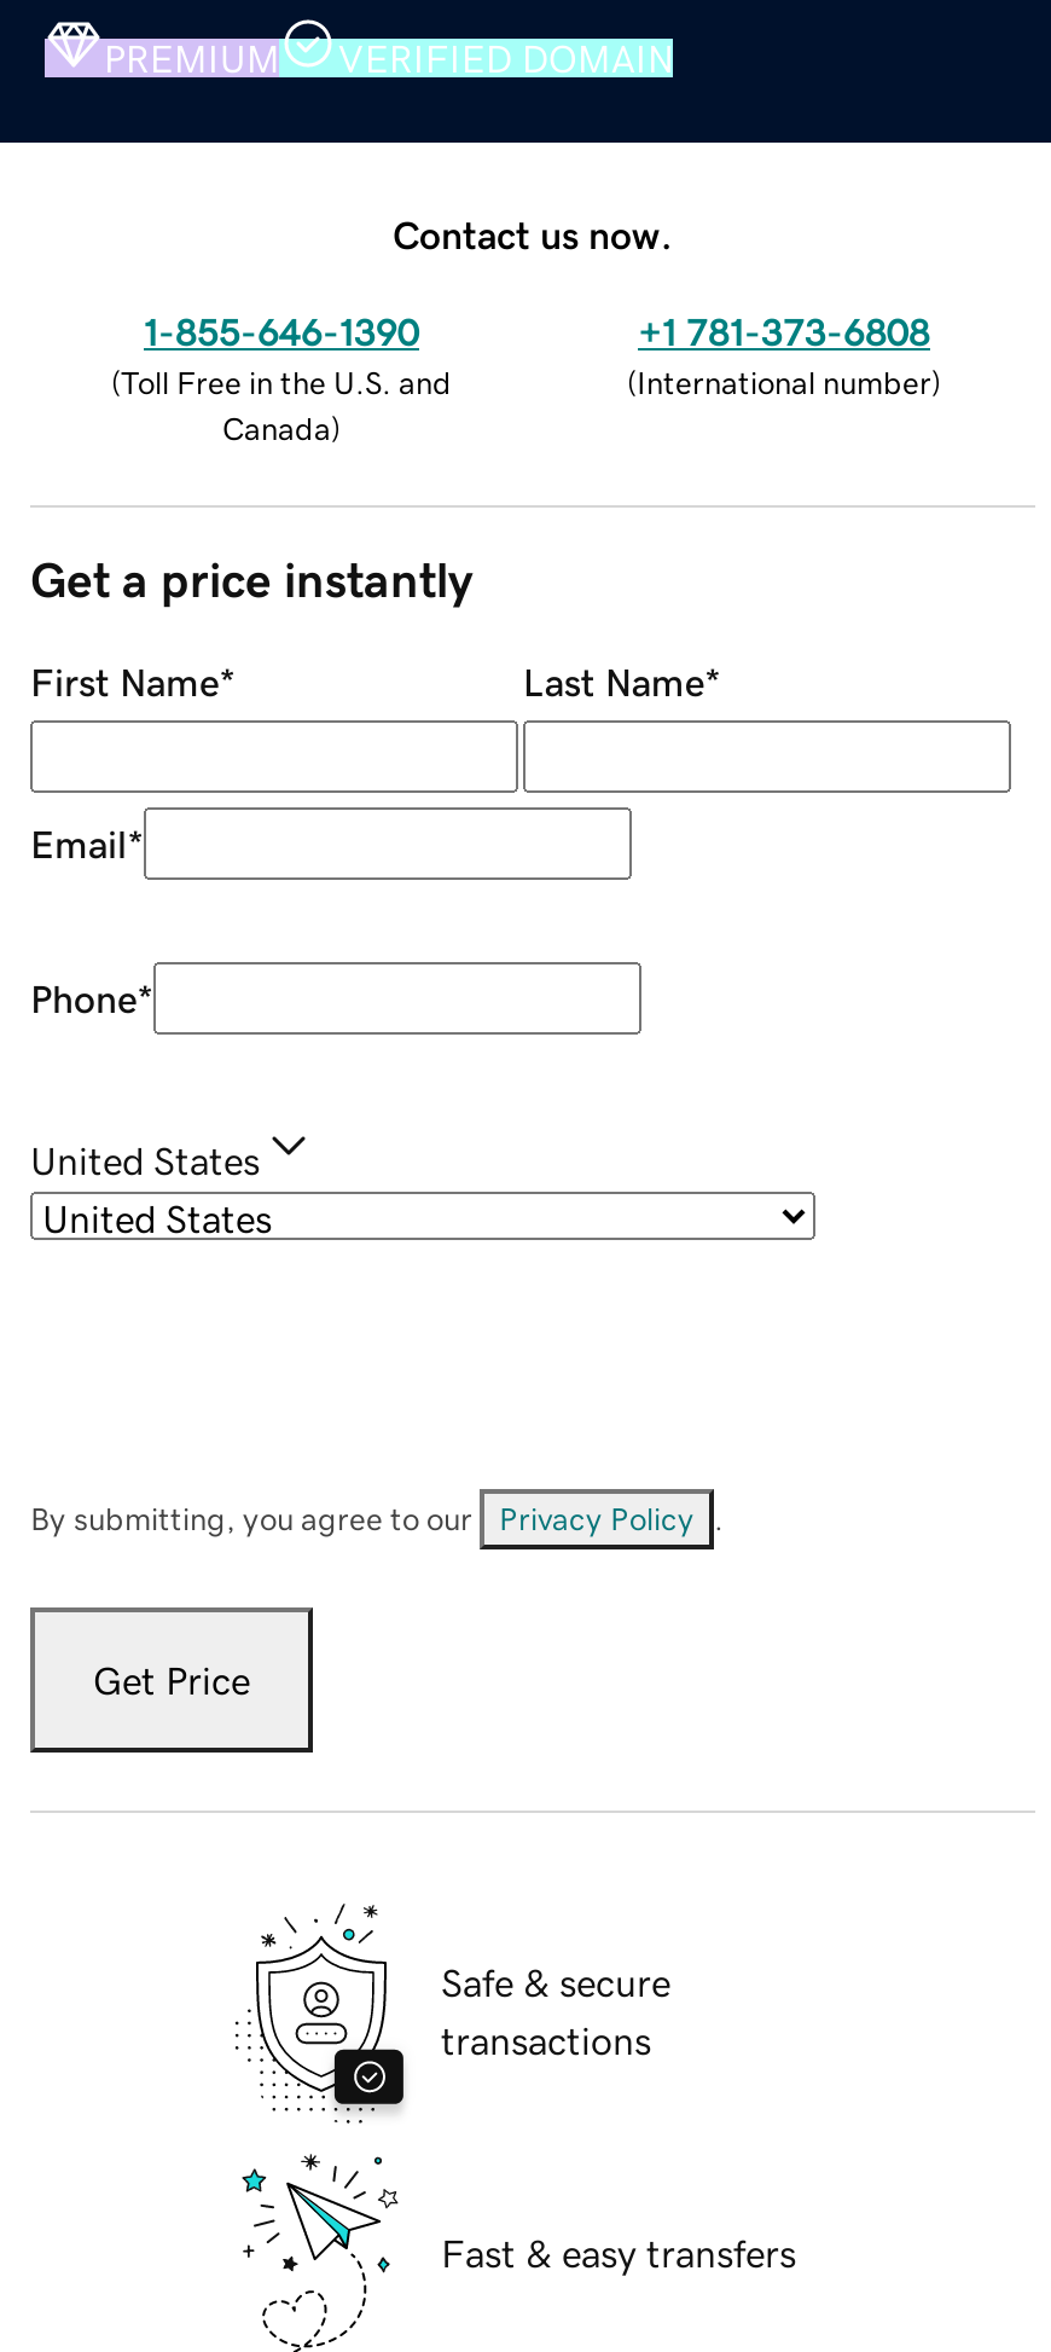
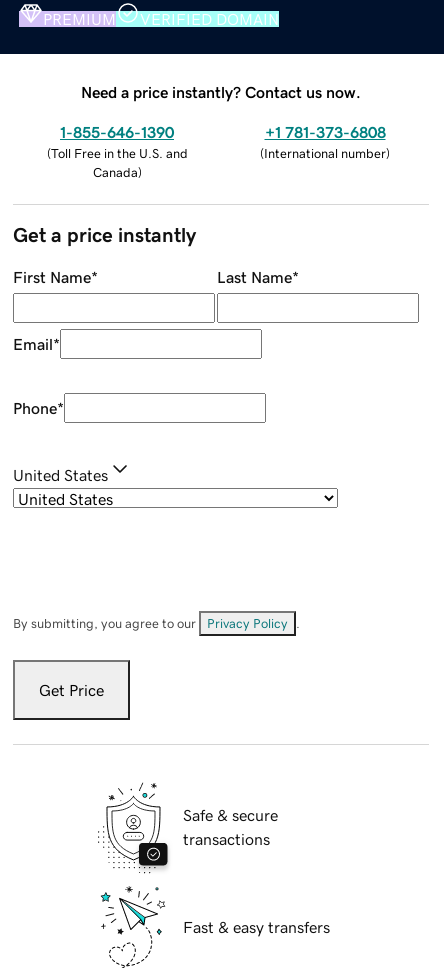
[393,214,673,253] Contact us now. -> [81,84,361,100] Need a price instantly? Contact us now.

